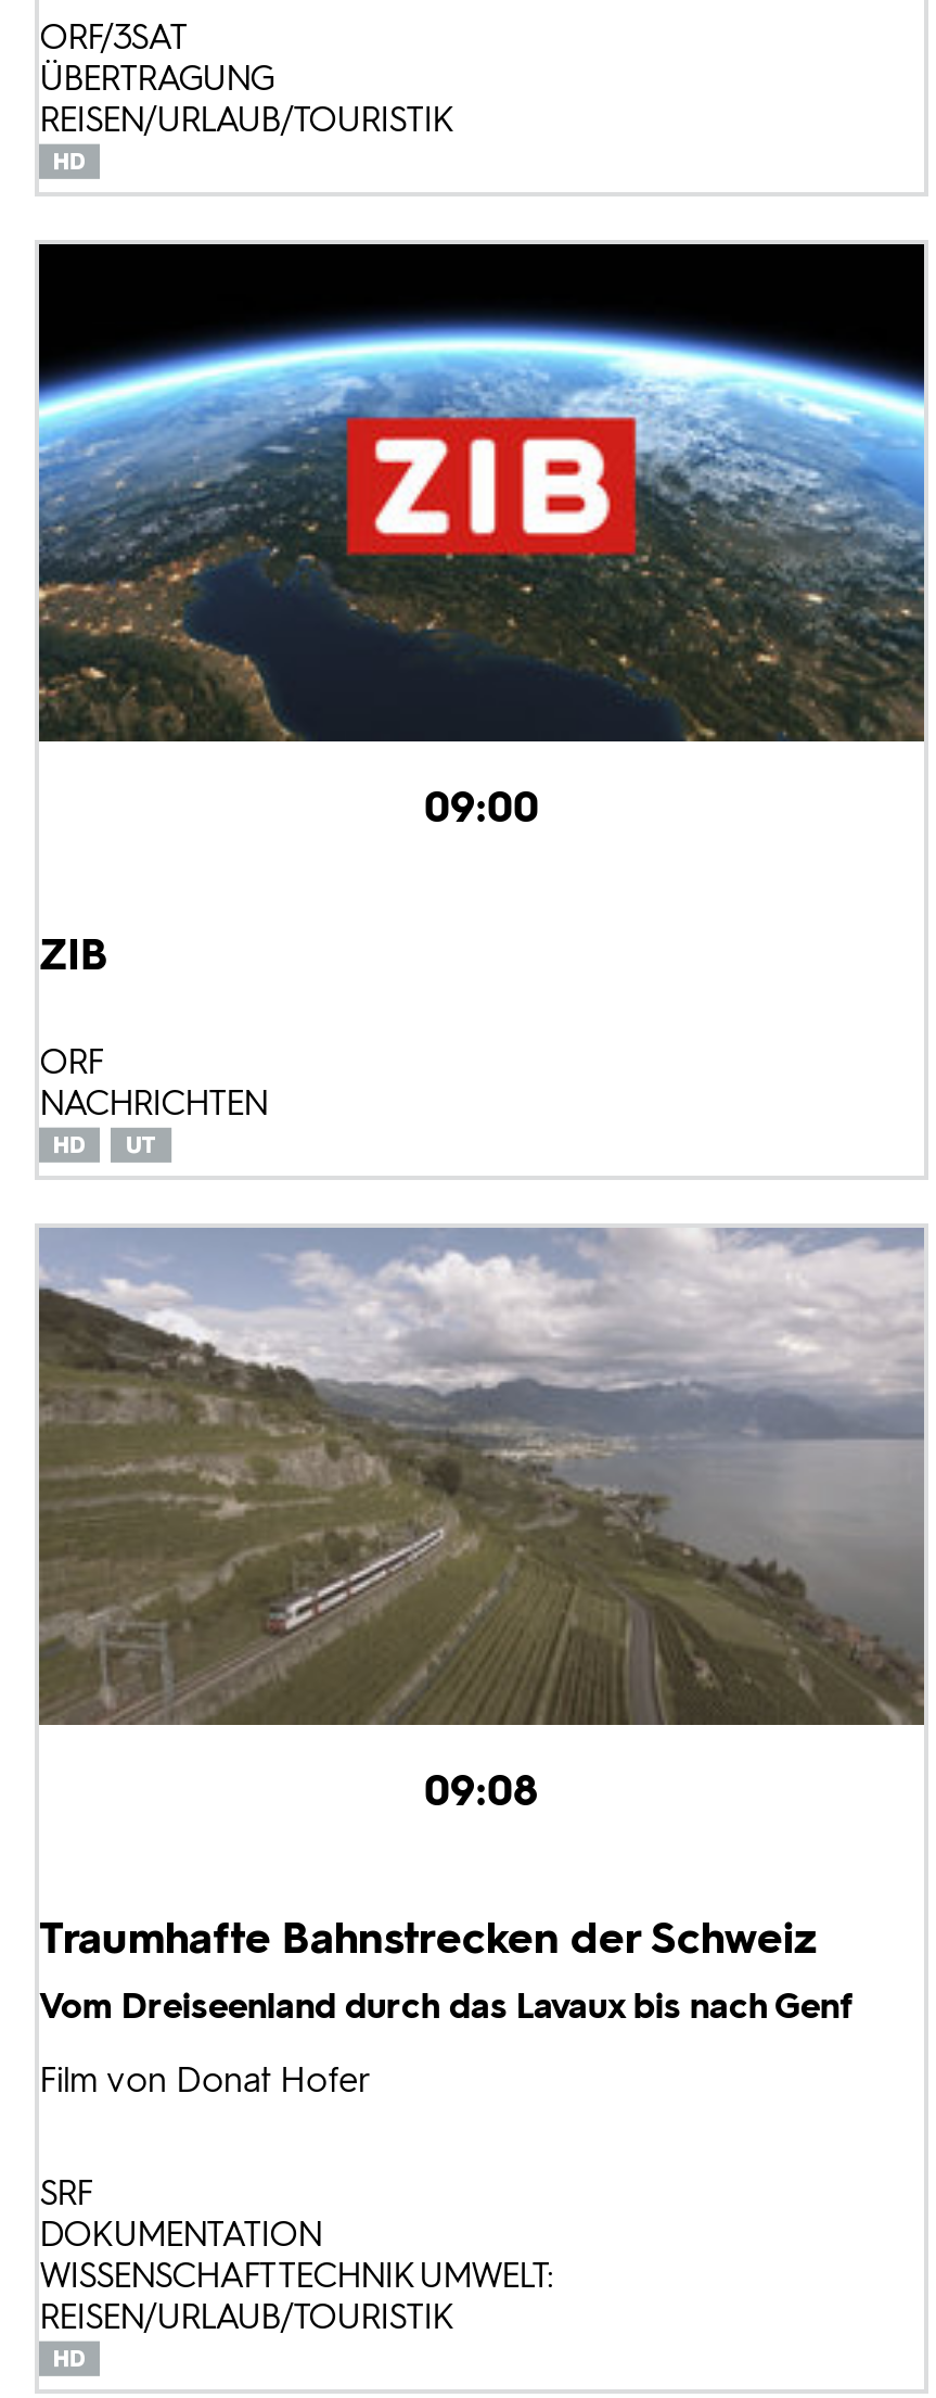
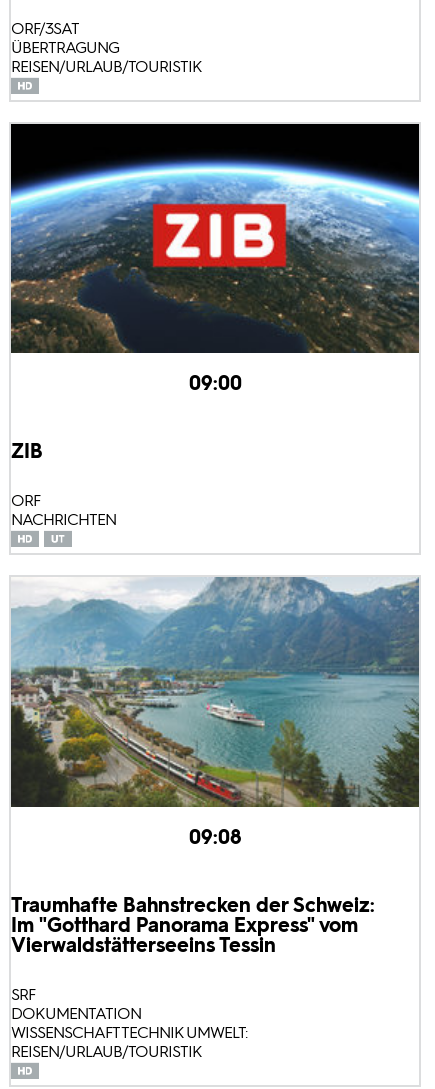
[37,1226,924,1725] [image] -> [11,576,420,807] [image]
[39,1913,852,2101] Traumhafte Bahnstrecken der Schweiz | Vom Dreiseenland durch das Lavaux bis nach Genf | Film von Donat Hofer -> [11,893,375,957] Traumhafte Bahnstrecken der Schweiz: | Im "Gotthard Panorama Express" vom | Vierwaldstätterseeins Tessin

